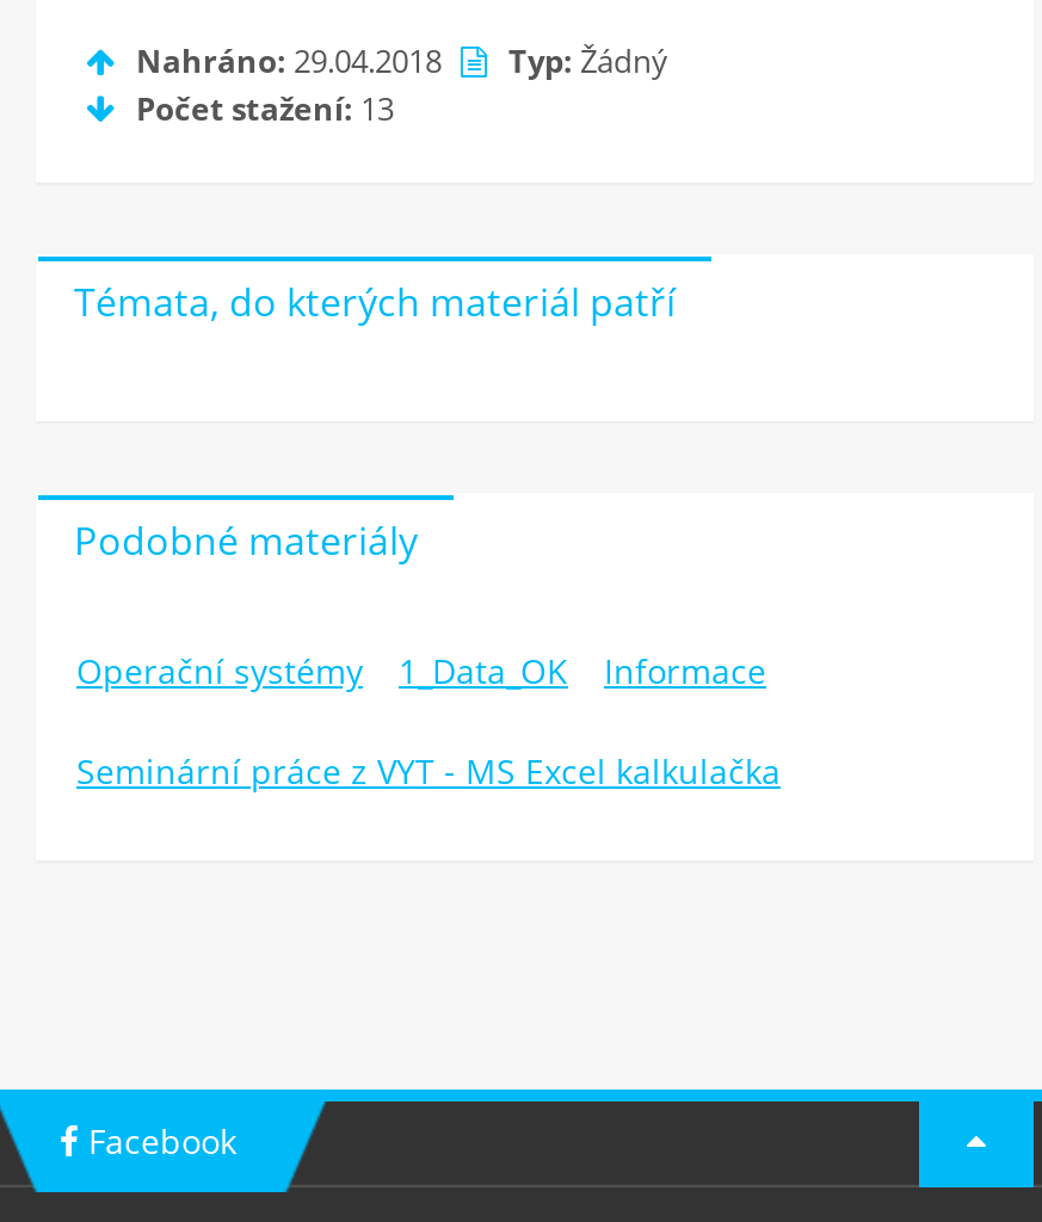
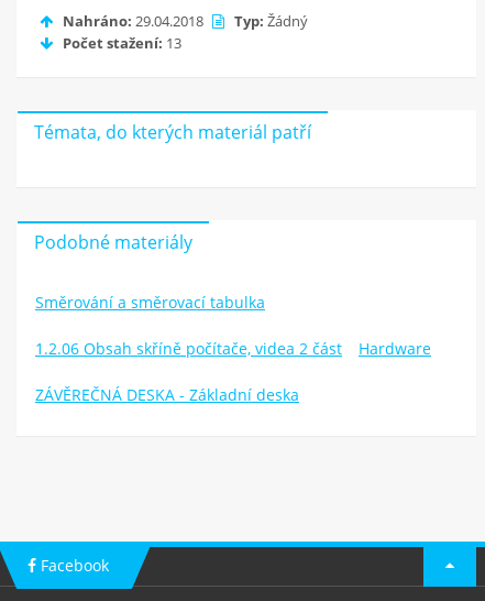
[76,648,781,794] Operační systémy | 1_Data_OK | Informace | Seminární práce z VYT - MS Excel kalkulačka -> [35,292,431,405] Směrování a směrovací tabulka | 1.2.06 Obsah skříně počítače, videa 2 část | Hardware | ZÁVĚREČNÁ DESKA - Základní deska

